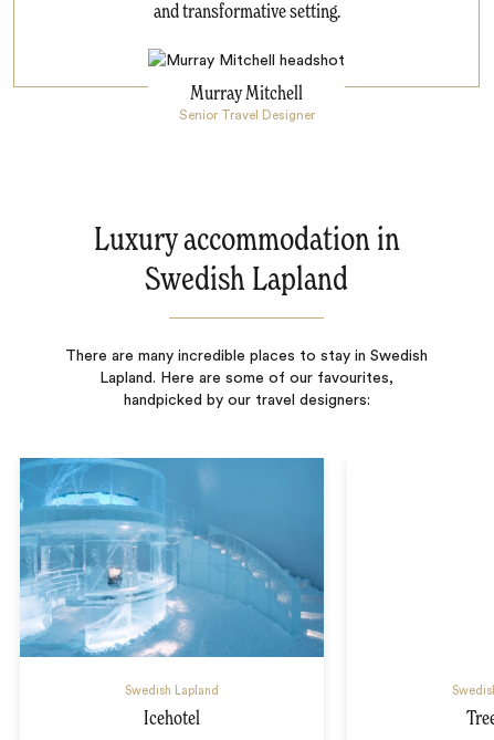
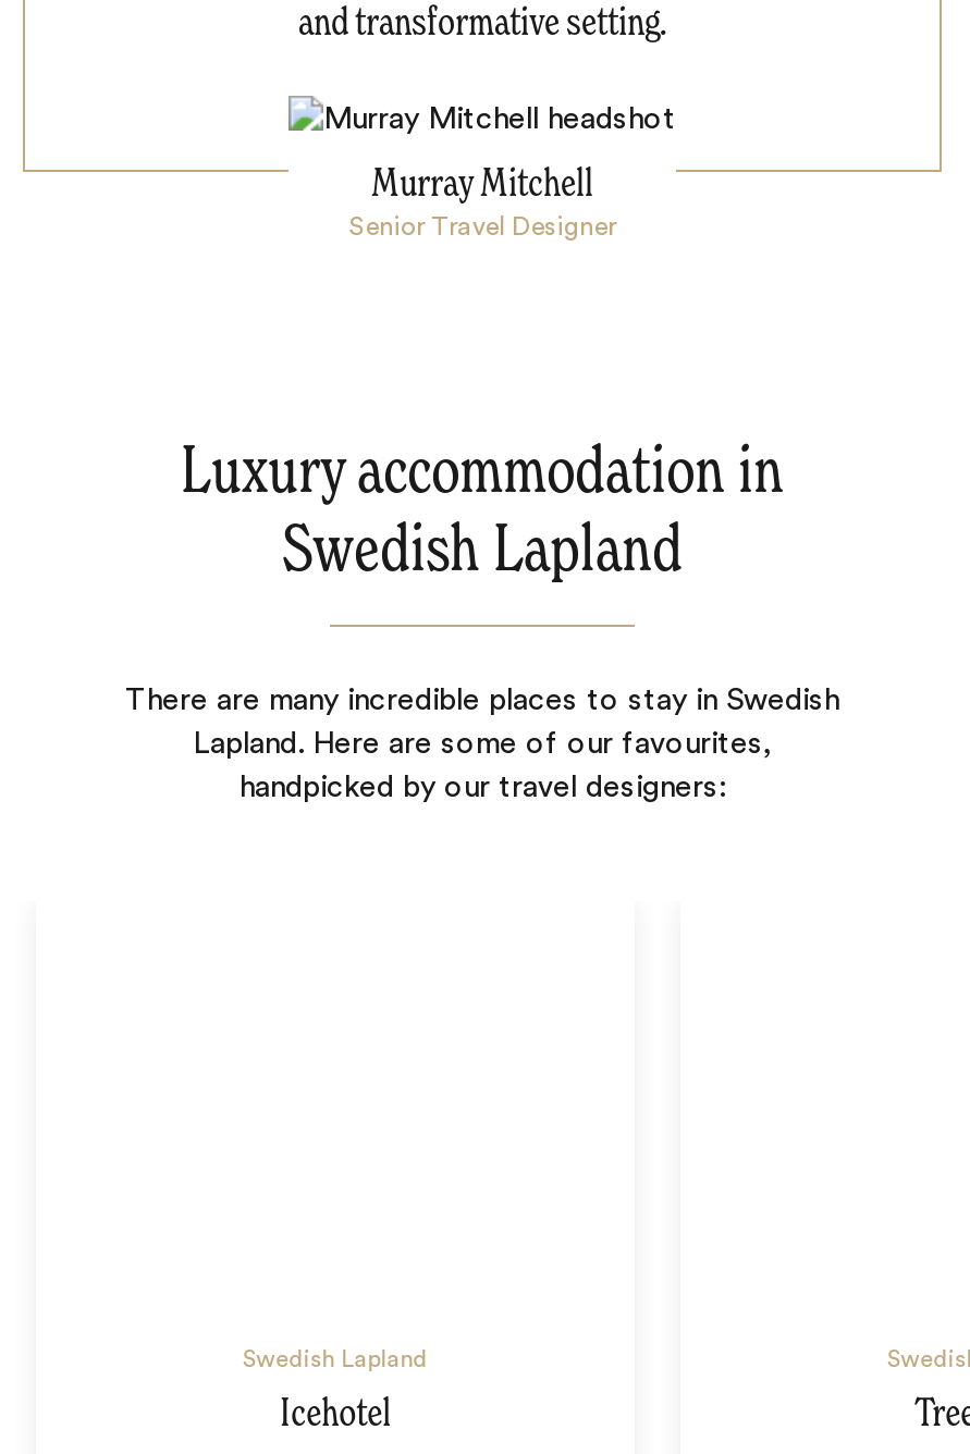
[19,457,325,658] [image] -> none

